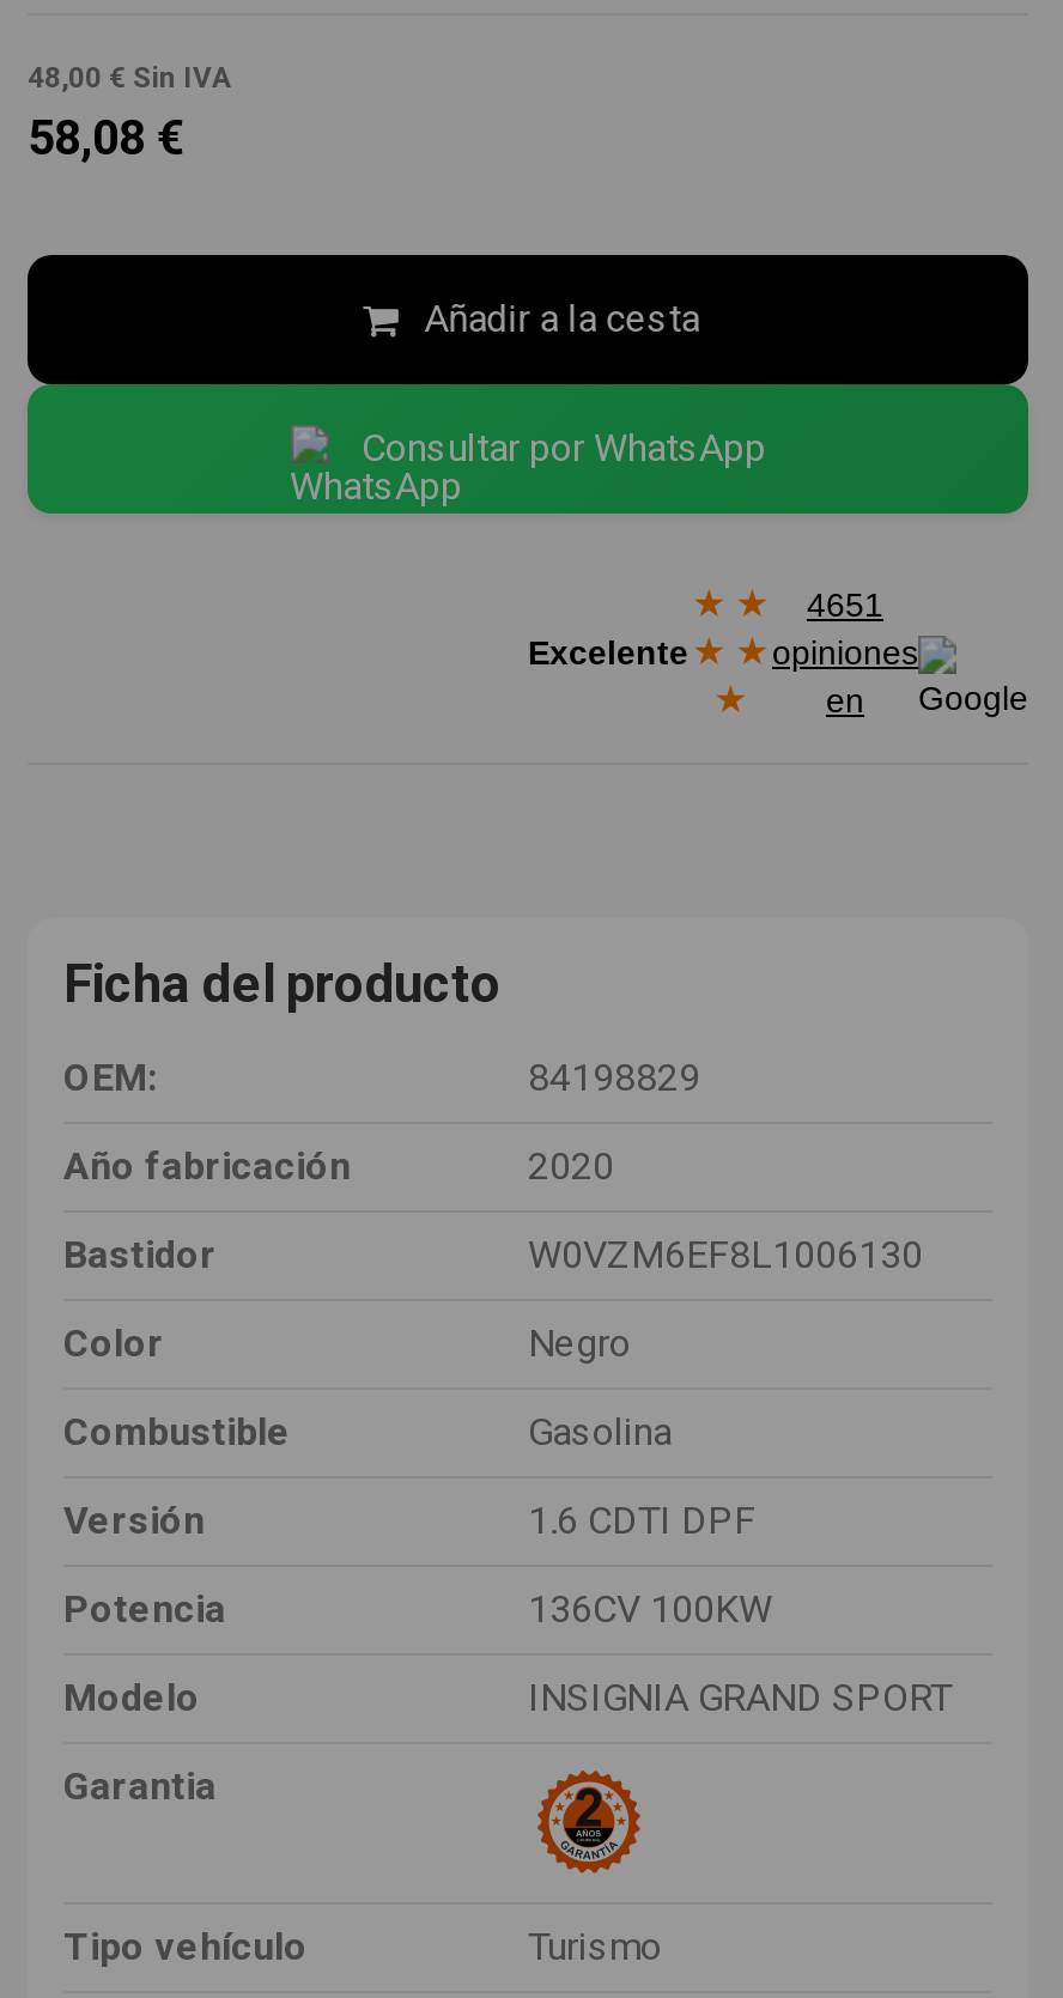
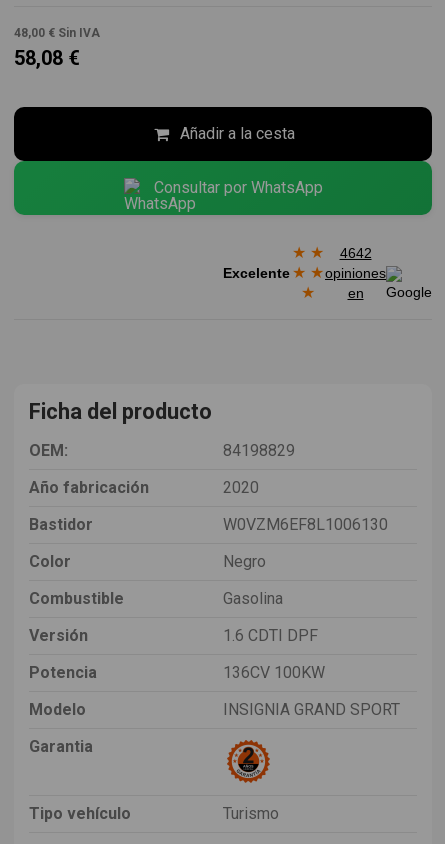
[807,585,883,624] 4651 -> [339,245,371,261] 4642

